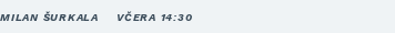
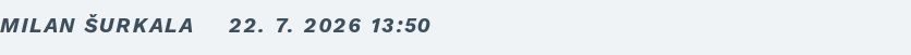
[0,11,192,23] MILAN ŠURKALA VČERA 14:30 -> [0,13,432,37] MILAN ŠURKALA 22. 7. 2026 13:50

